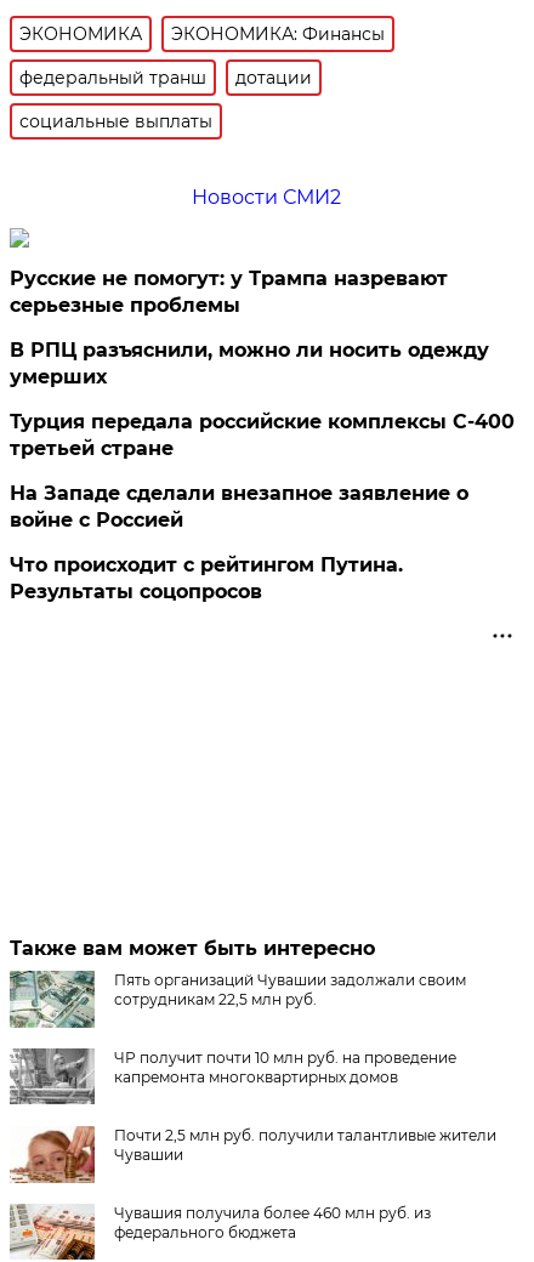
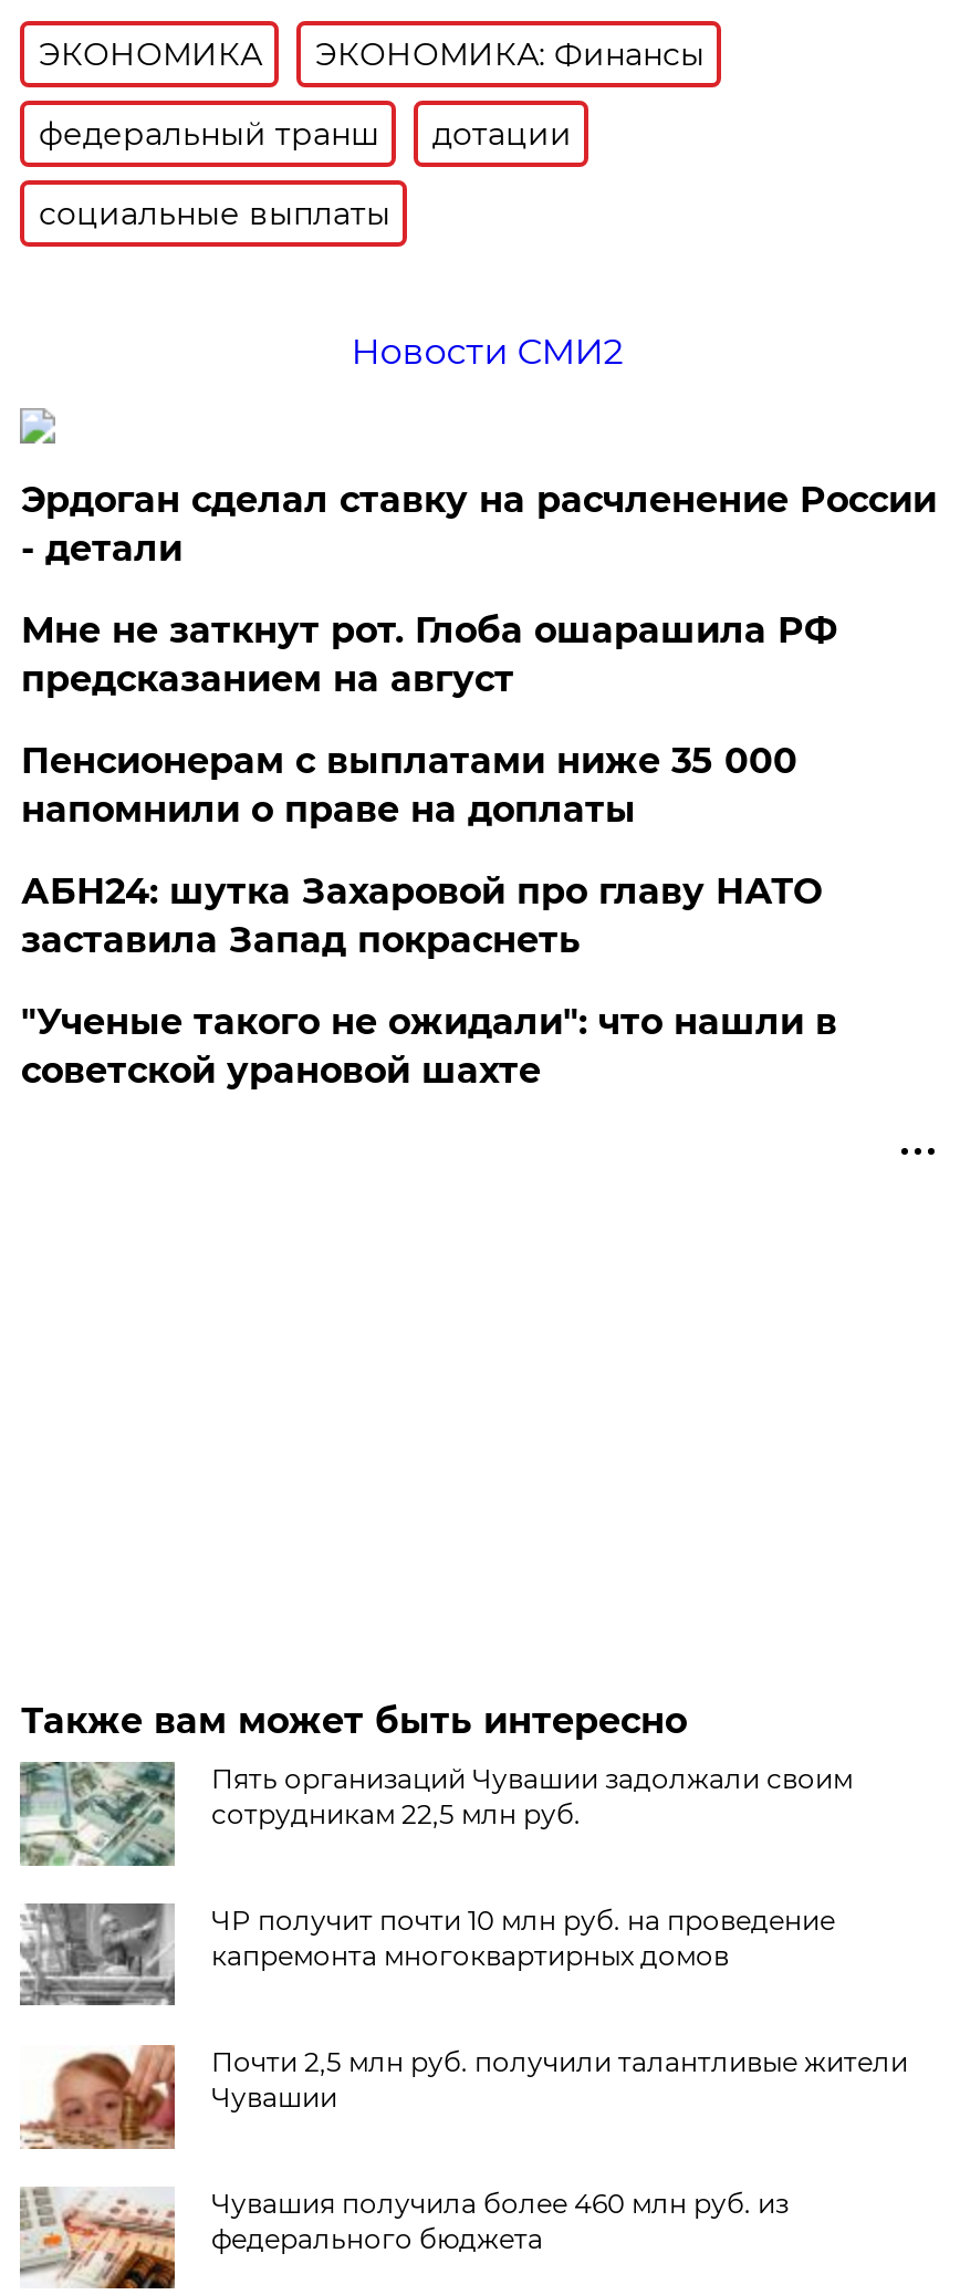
[10,267,448,317] Русские не помогут: у Трампа назревают | серьезные проблемы -> [21,479,937,569] Эрдоган сделал ставку на расчленение России | - детали
[10,338,490,388] В РПЦ разъяснили, можно ли носить одежду | умерших -> [21,609,837,700] Мне не заткнут рот. Глоба ошарашила РФ | предсказанием на август
[10,410,515,460] Турция передала российские комплексы С-400 | третьей стране -> [21,740,797,830] Пенсионерам с выплатами ниже 35 000 | напомнили о праве на доплаты
[10,482,469,531] На Западе сделали внезапное заявление о | войне с Россией -> [21,870,822,961] АБН24: шутка Захаровой про главу НАТО | заставила Запад покраснеть
[10,553,403,603] Что происходит с рейтингом Путина. | Результаты соцопросов -> [21,1001,837,1091] "Ученые такого не ожидали": что нашли в | советской урановой шахте

